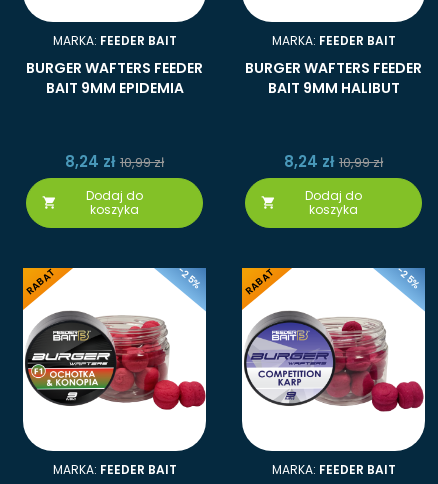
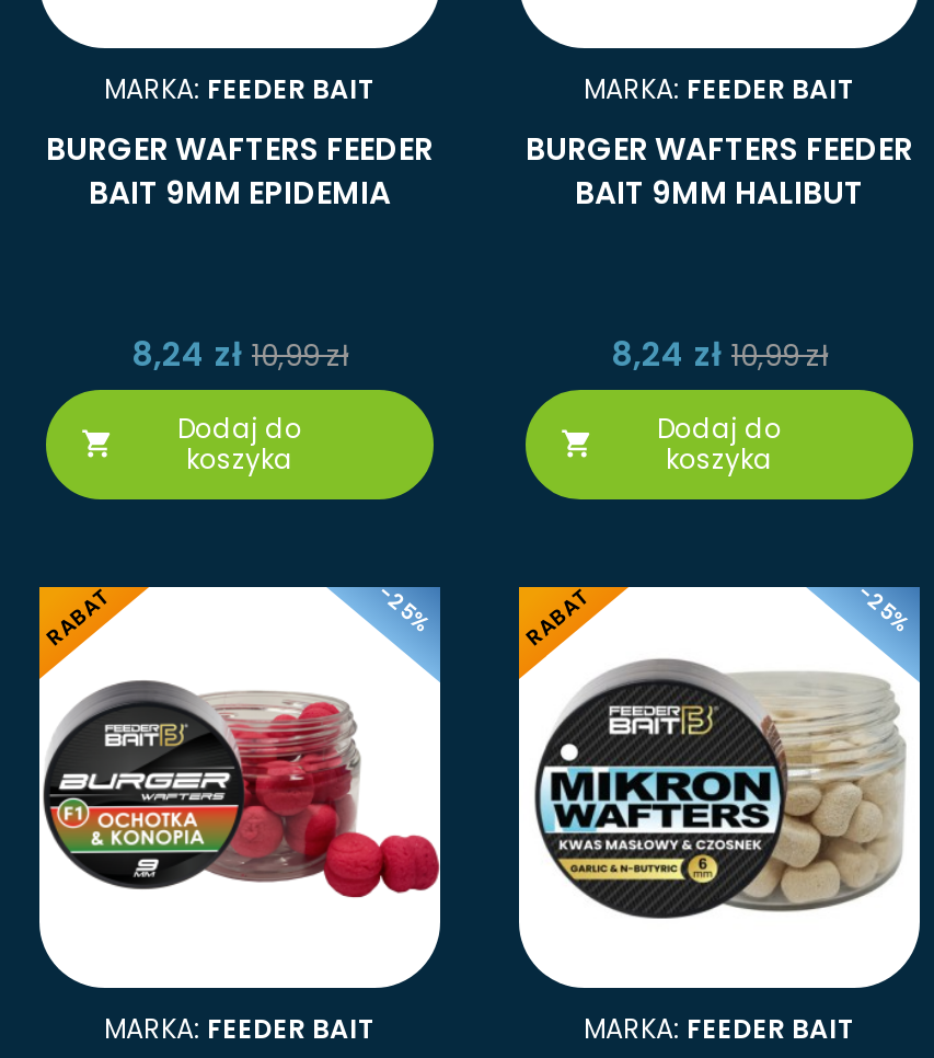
[244,301,425,419] [image] -> [521,657,920,920] [image]

